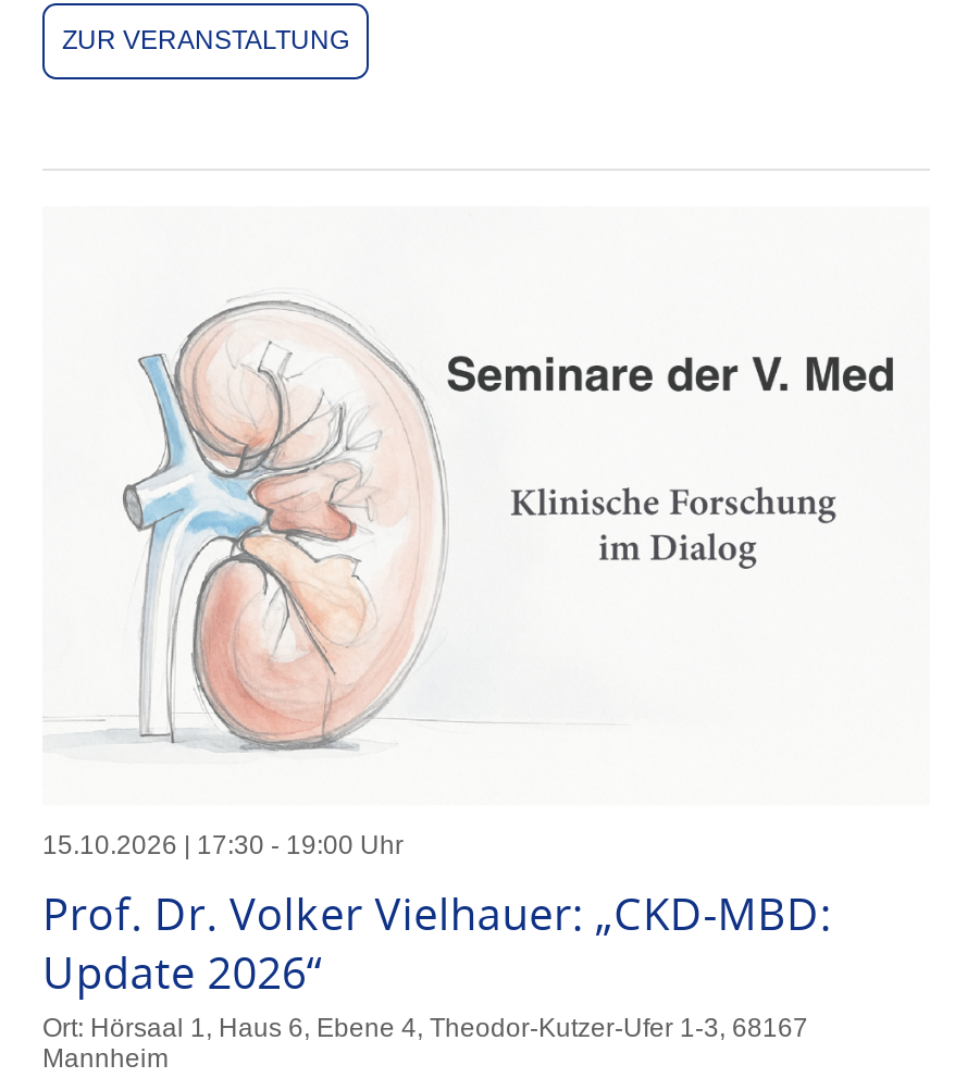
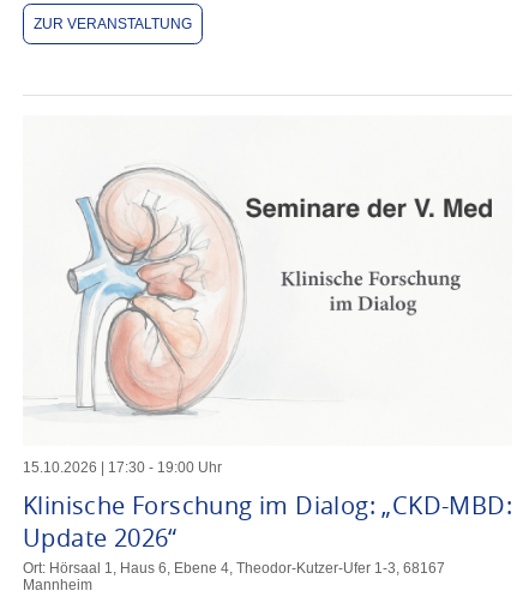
[42,885,832,944] Prof. Dr. Volker Vielhauer: „CKD-MBD: -> [23,489,512,521] Klinische Forschung im Dialog: „CKD-MBD:

